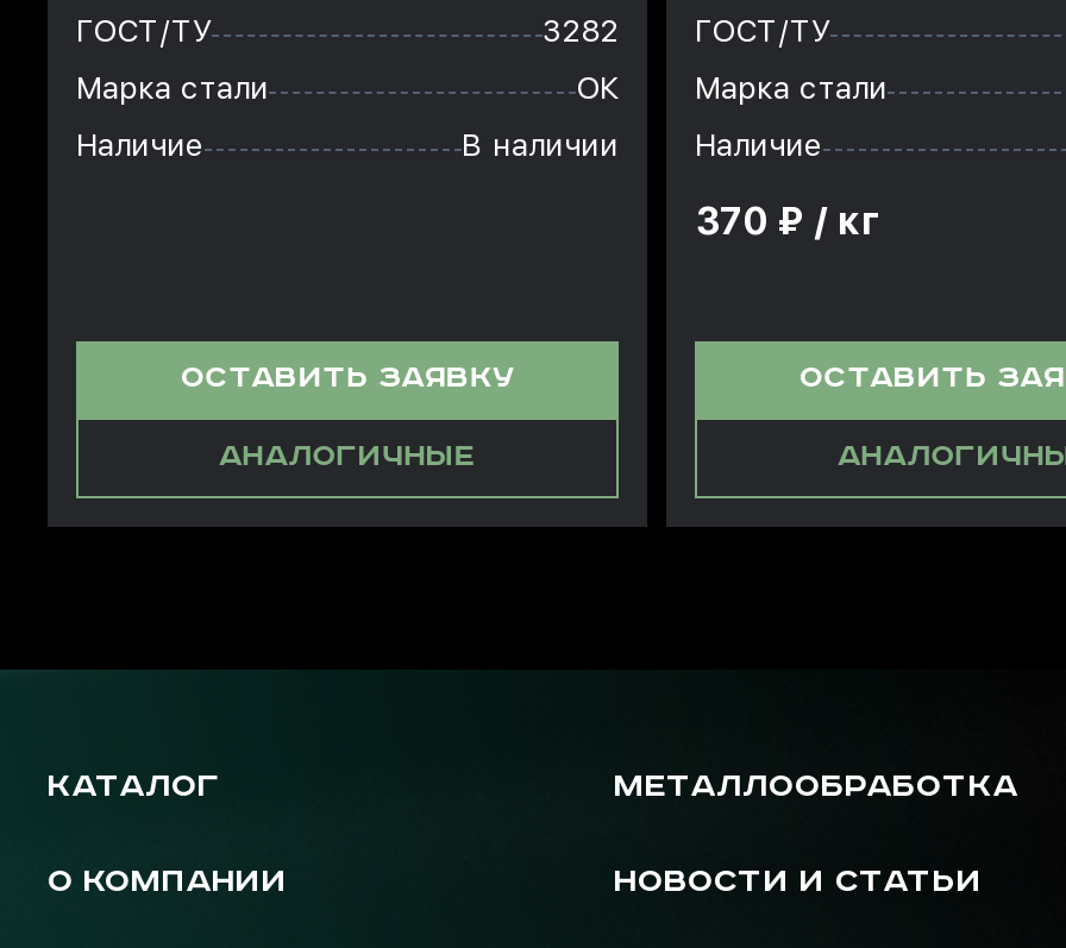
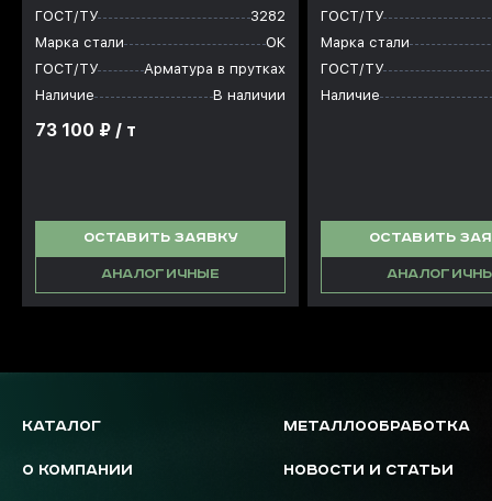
none -> [35,60,286,77] ГОСТ/ТУ | Арматура в прутках
none -> [321,60,383,77] ГОСТ/ТУ
none -> [35,120,136,141] 73 100 ₽ / т
[695,199,880,244] 370 ₽ / кг -> none

